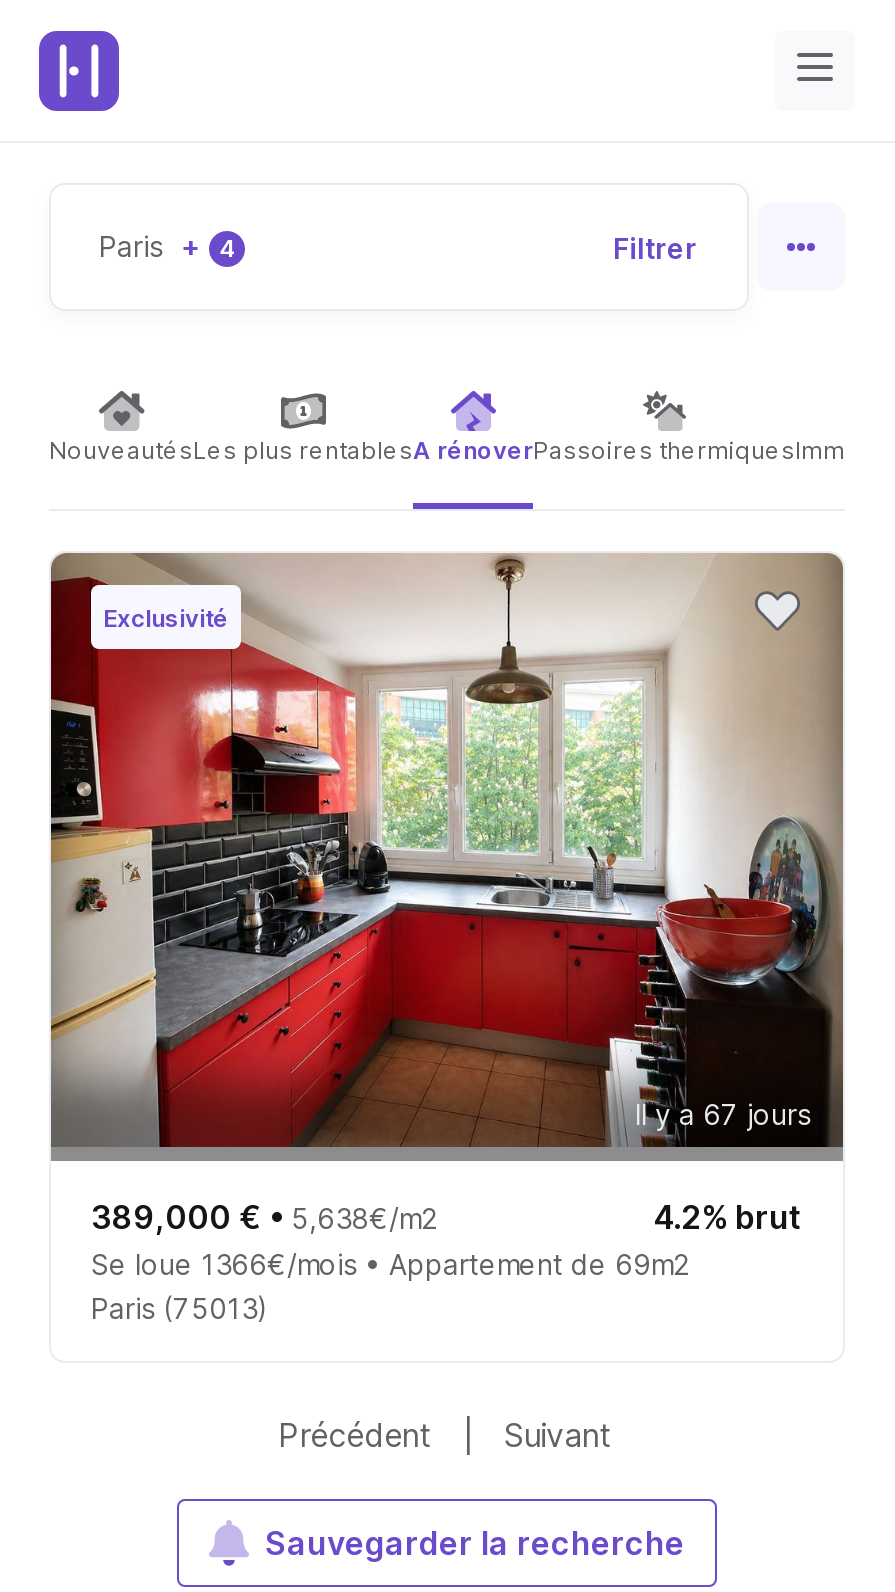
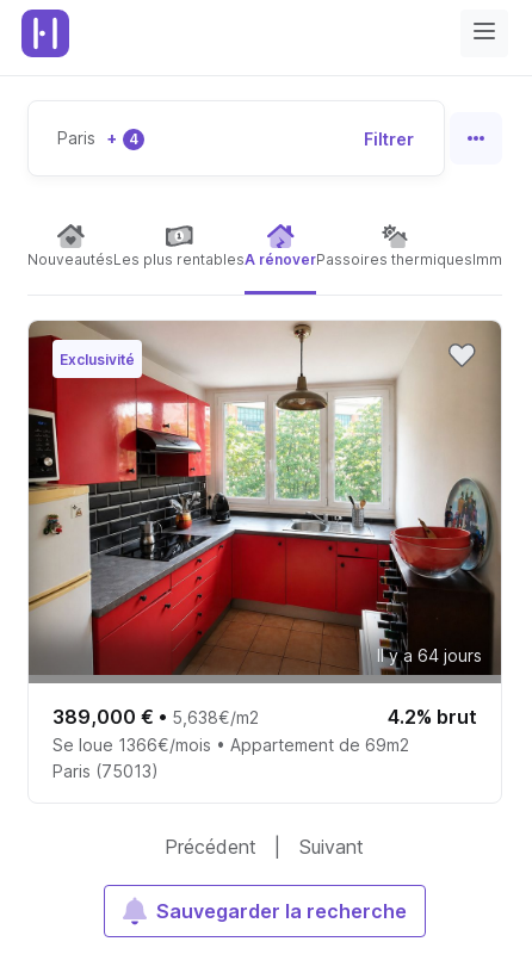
[635,1097,811,1131] Il y a 67 jours -> [377,645,482,665] Il y a 64 jours

